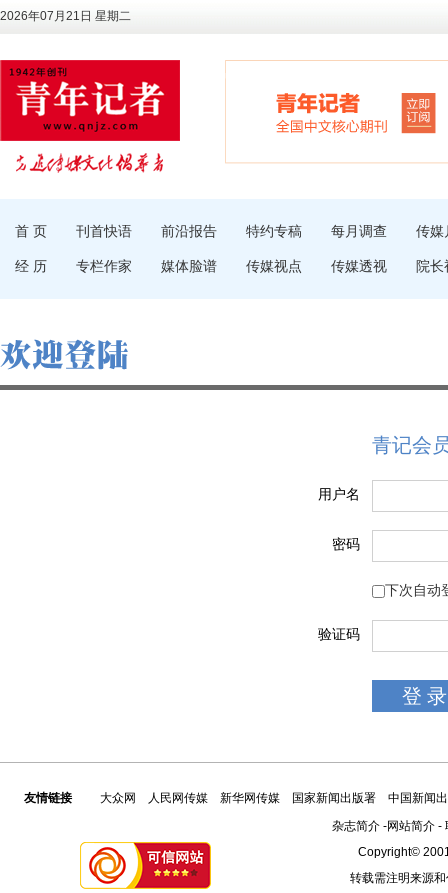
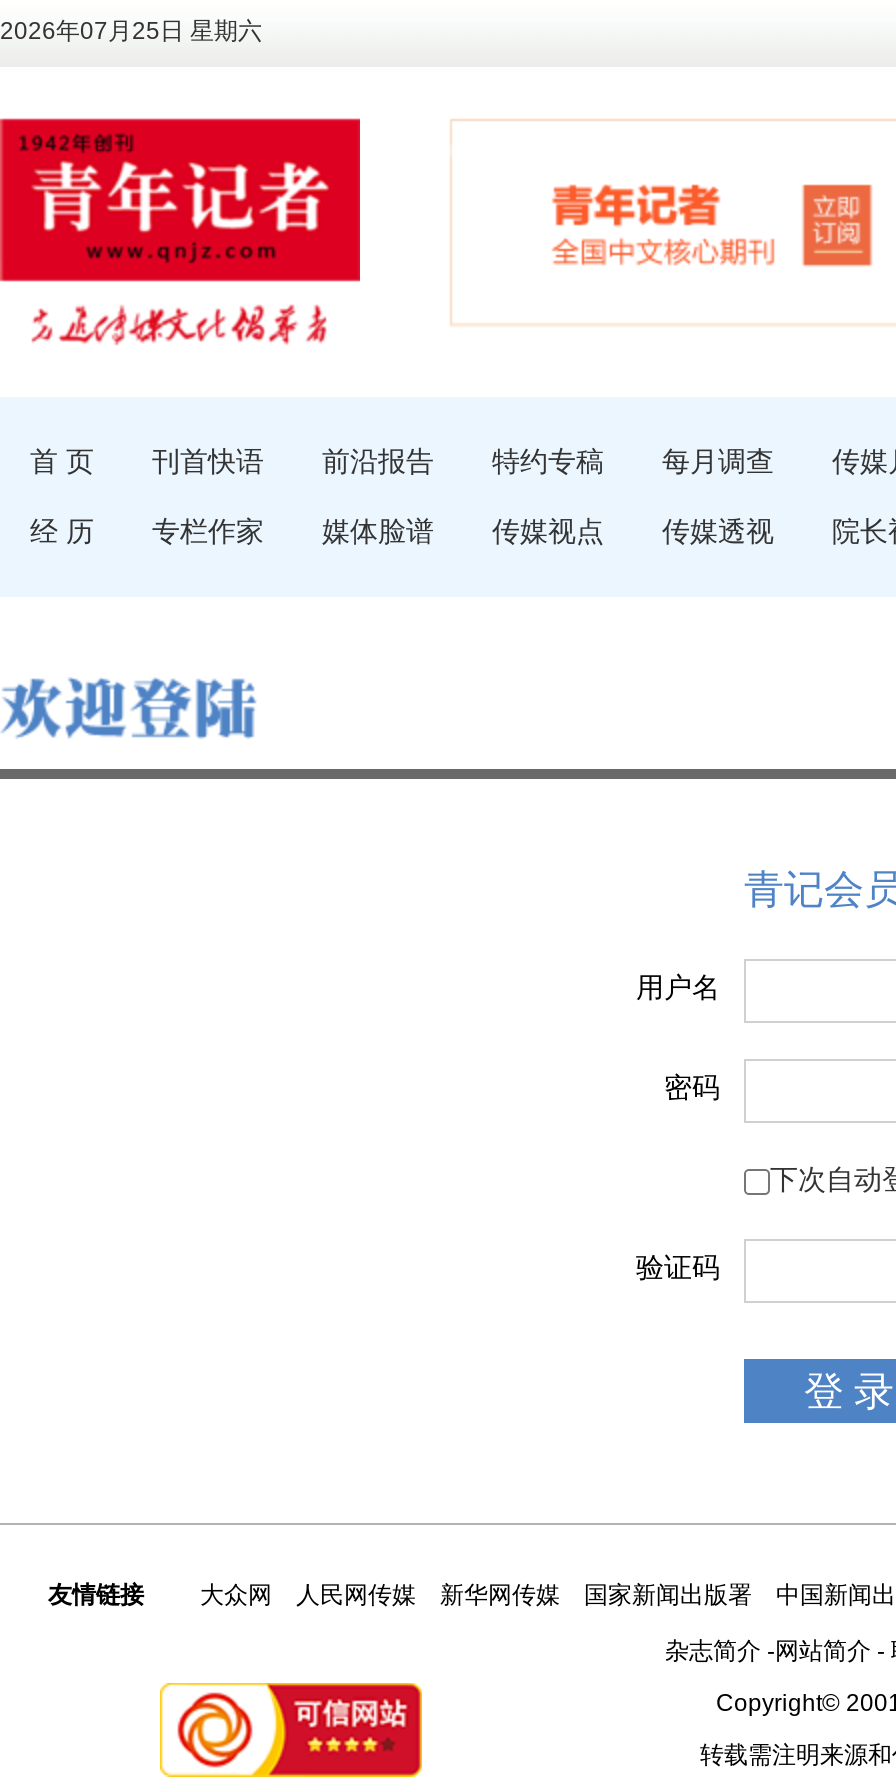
[0,9,131,23] 2026年07月21日 星期二 -> [0,17,262,45] 2026年07月25日 星期六

